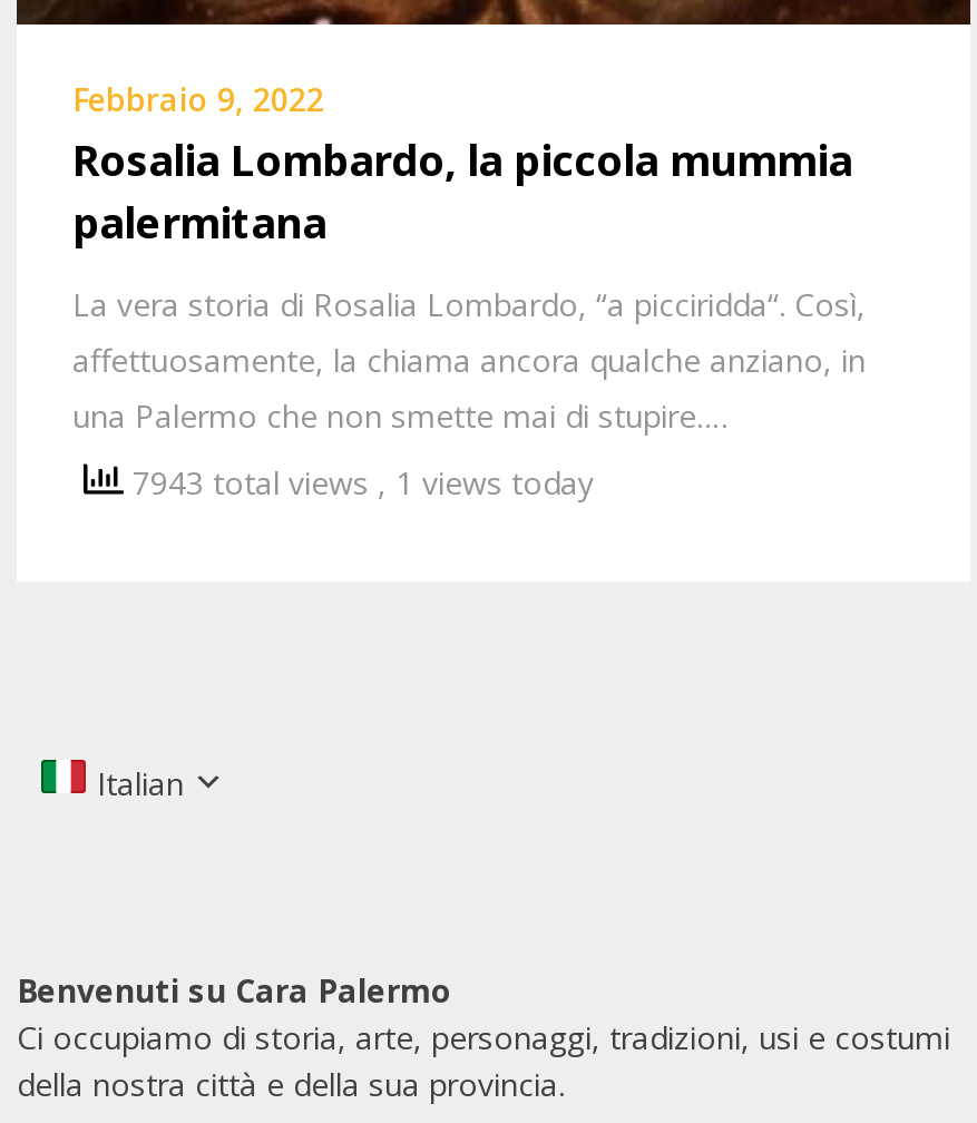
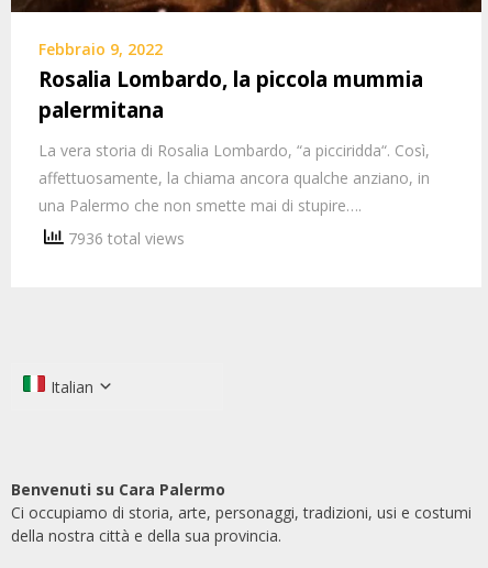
[124,461,594,504] 7943 total views, 1 views today -> [64,228,185,249] 7936 total views

